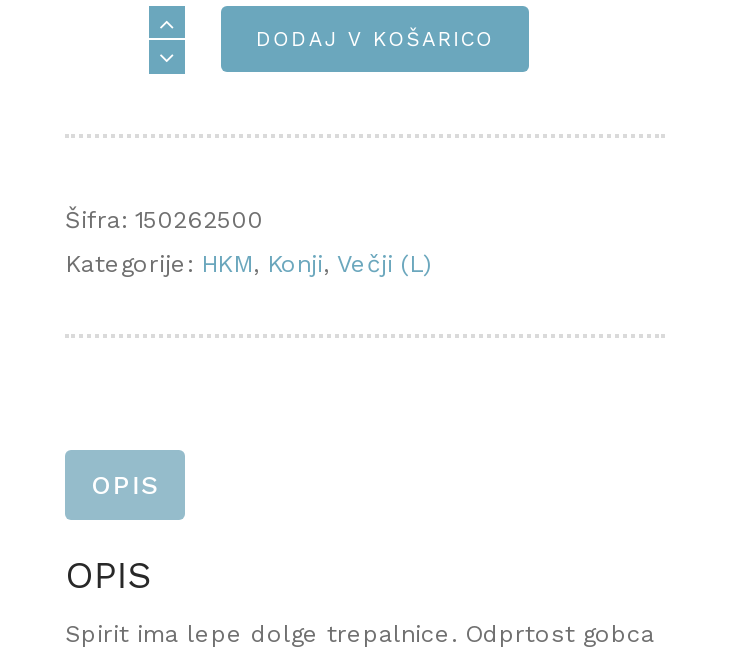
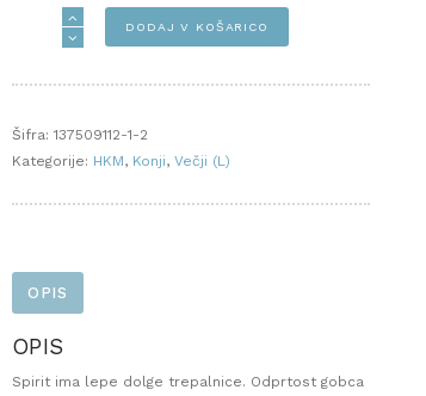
[65,205,263,233] Šifra: 150262500 -> [12,126,148,143] Šifra: 137509112-1-2

